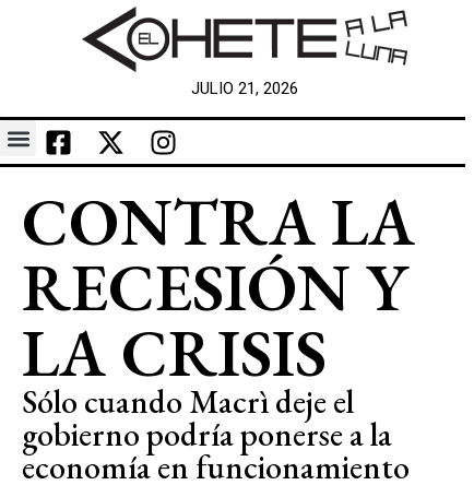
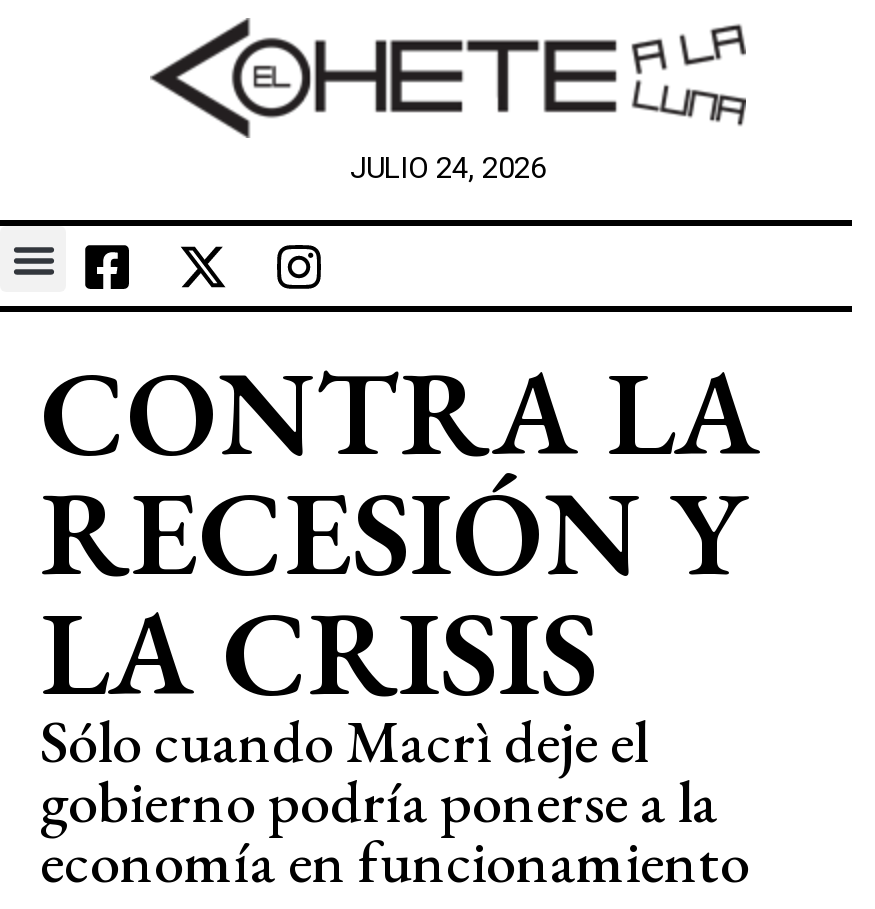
[191,79,298,98] JULIO 21, 2026 -> [350,150,546,186] JULIO 24, 2026

